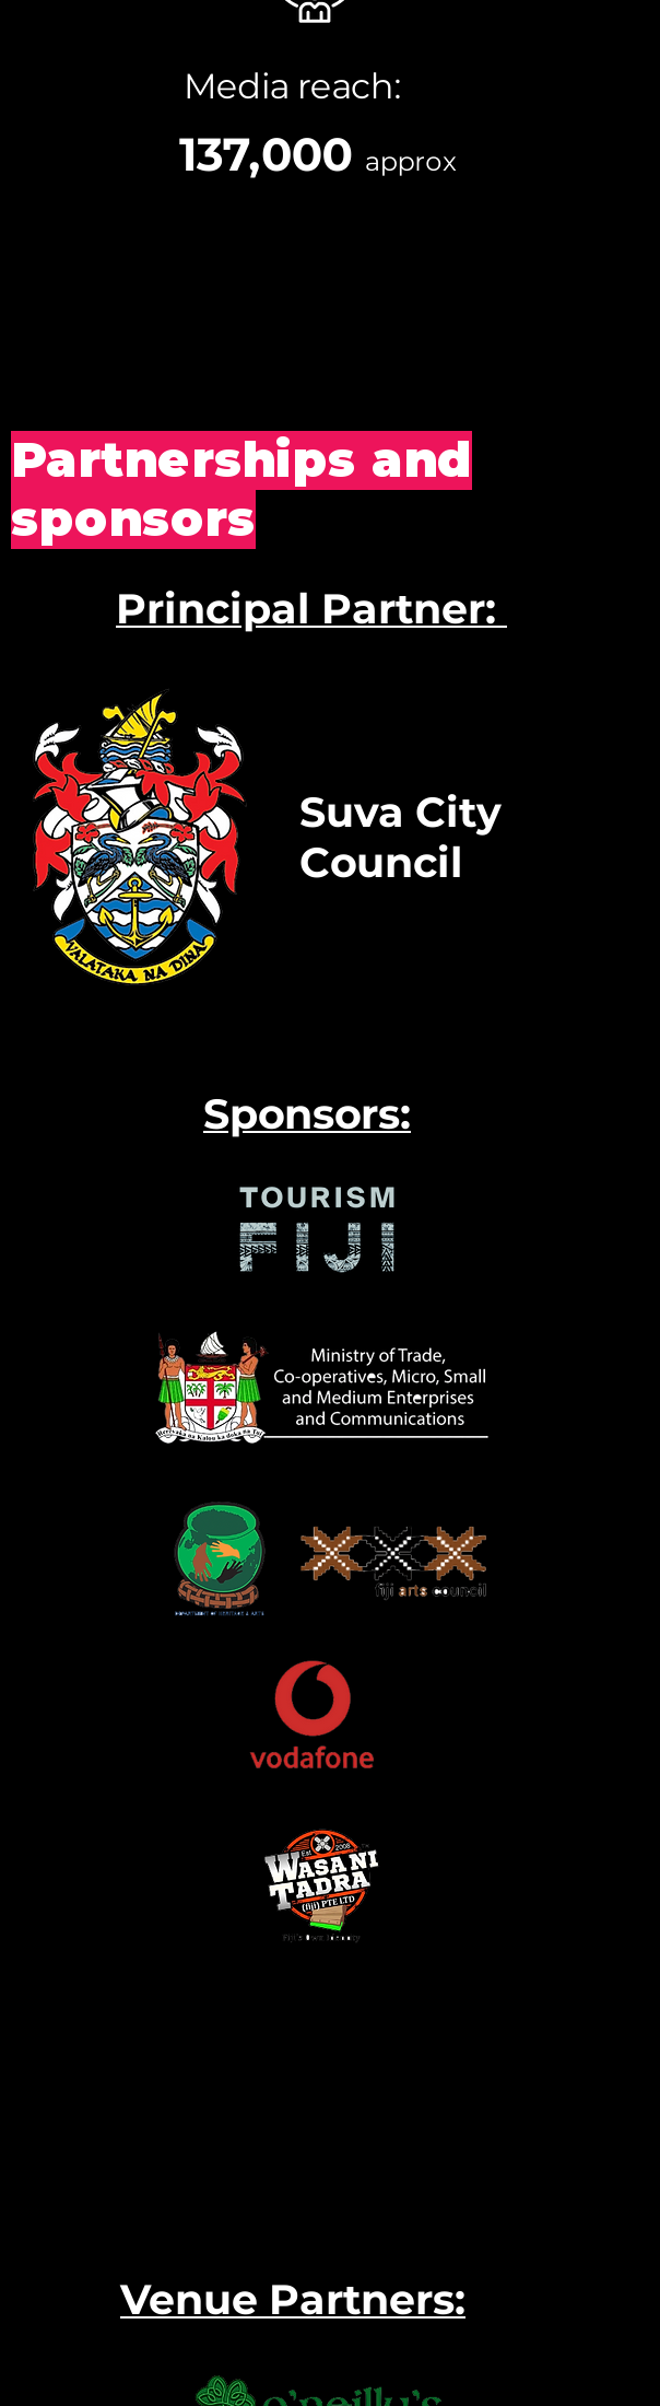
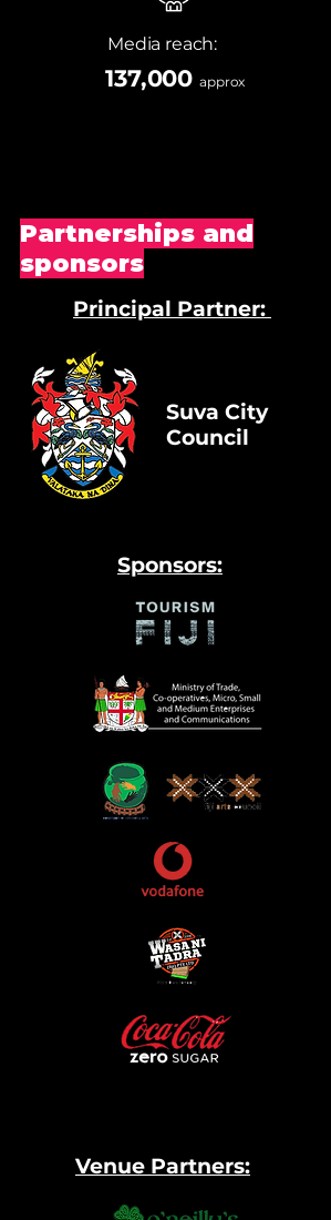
none -> [121,1014,231,1064] [image]

